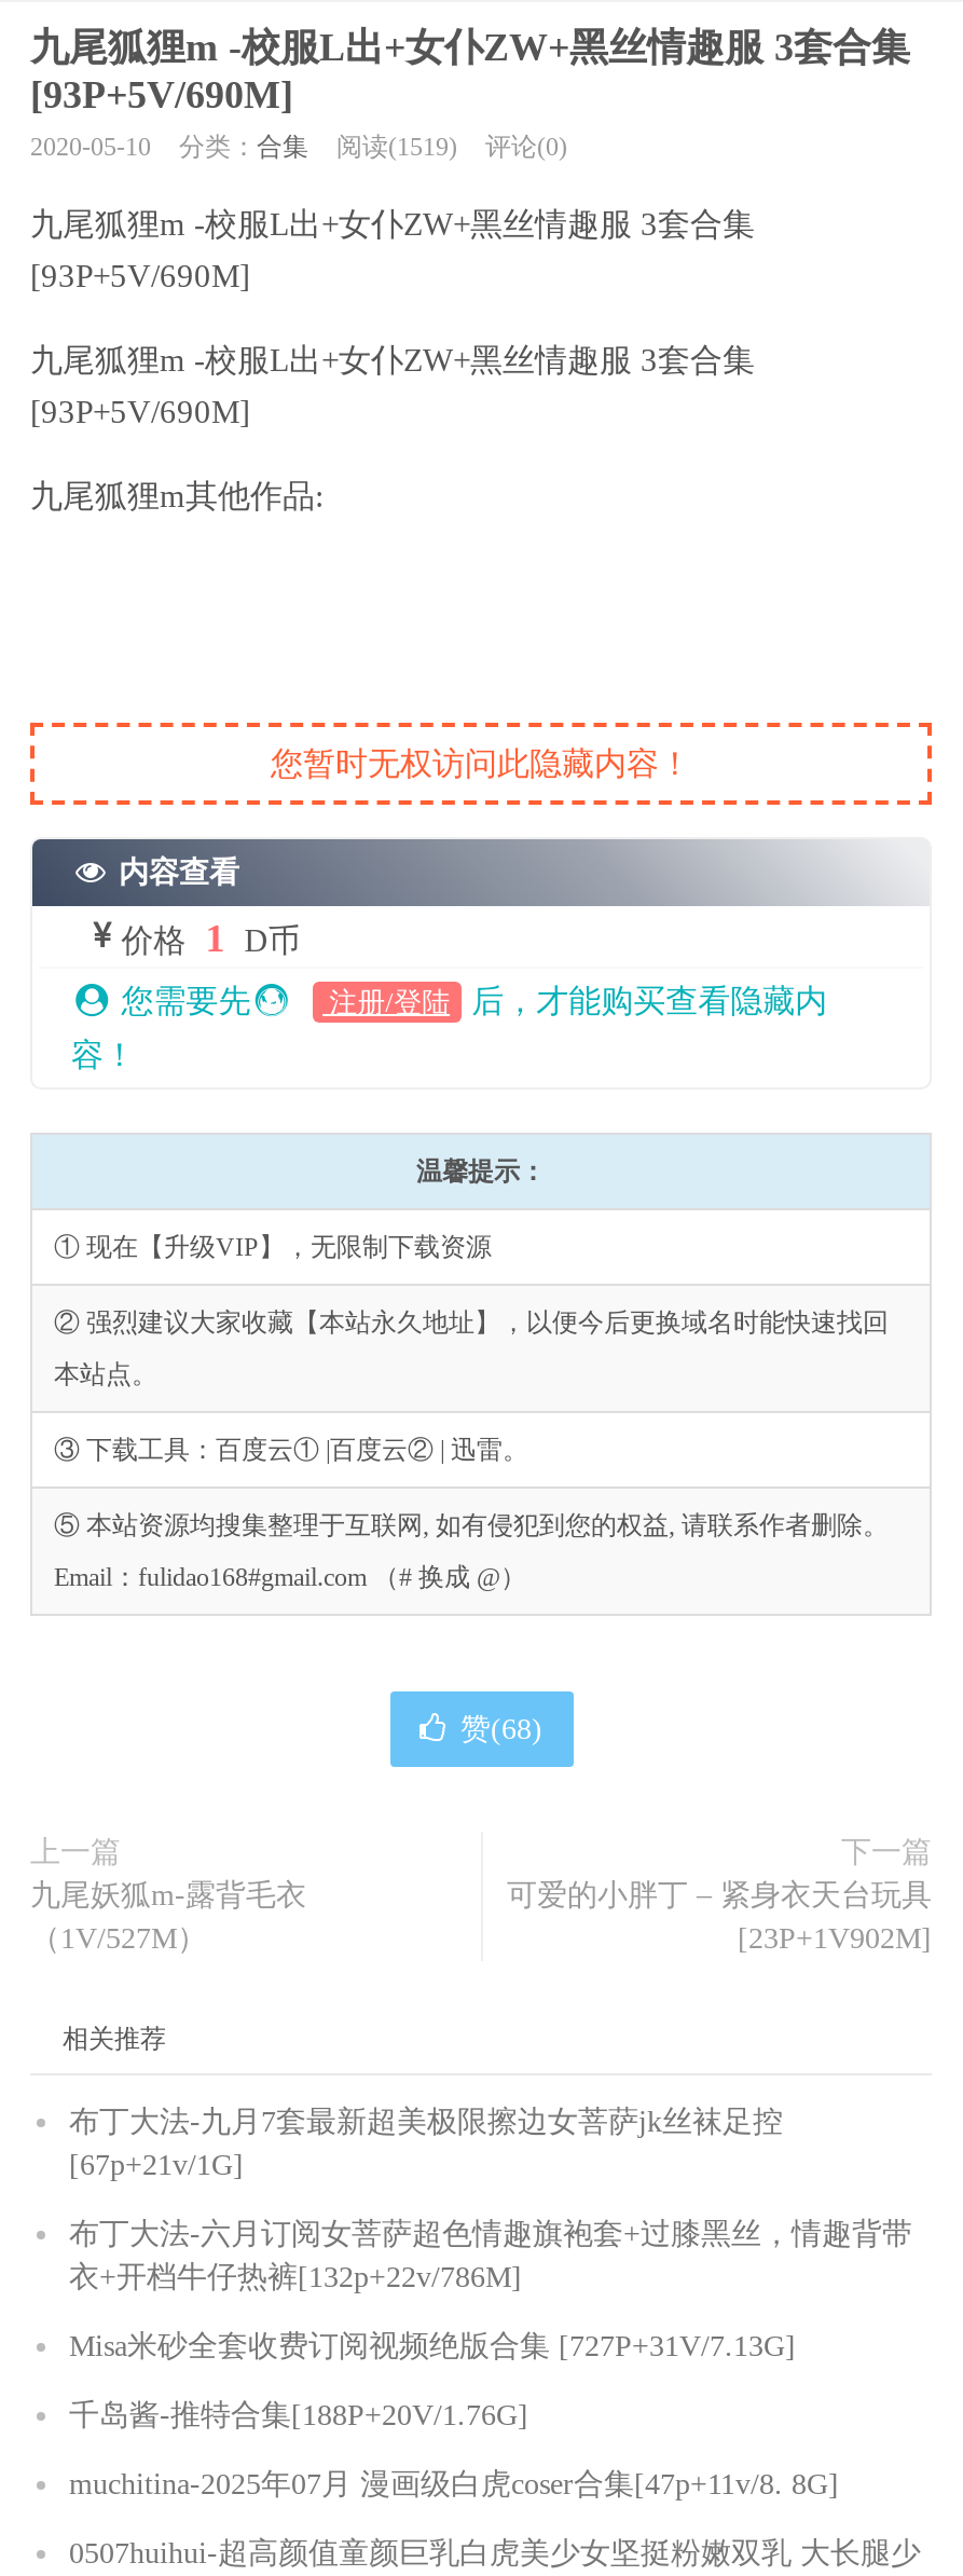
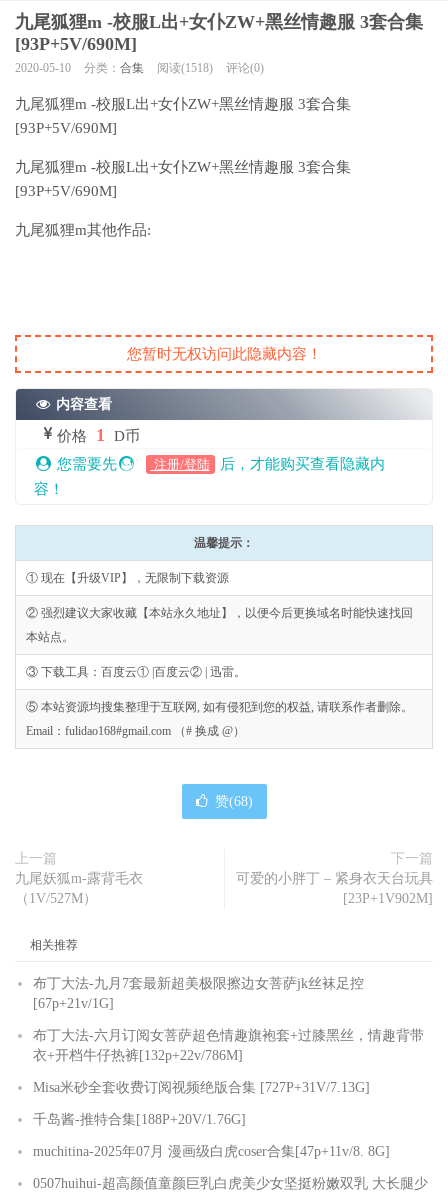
[30,132,567,162] 2020-05-10 分类：合集 阅读(1519) 评论(0) -> [15,61,264,75] 2020-05-10 分类：合集 阅读(1518) 评论(0)

